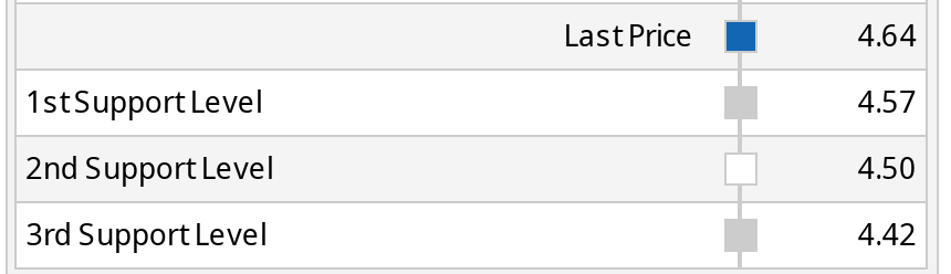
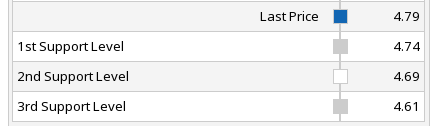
[857,15,917,55] 4.64 -> [393,7,420,25] 4.79
[857,81,917,121] 4.57 -> [393,37,420,55] 4.74
[857,148,917,187] 4.50 -> [393,67,420,85] 4.69
[857,214,917,254] 4.42 -> [393,97,420,115] 4.61

